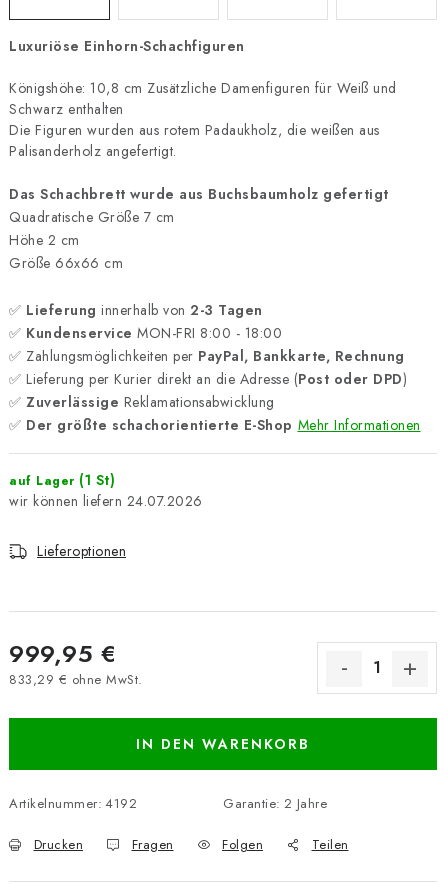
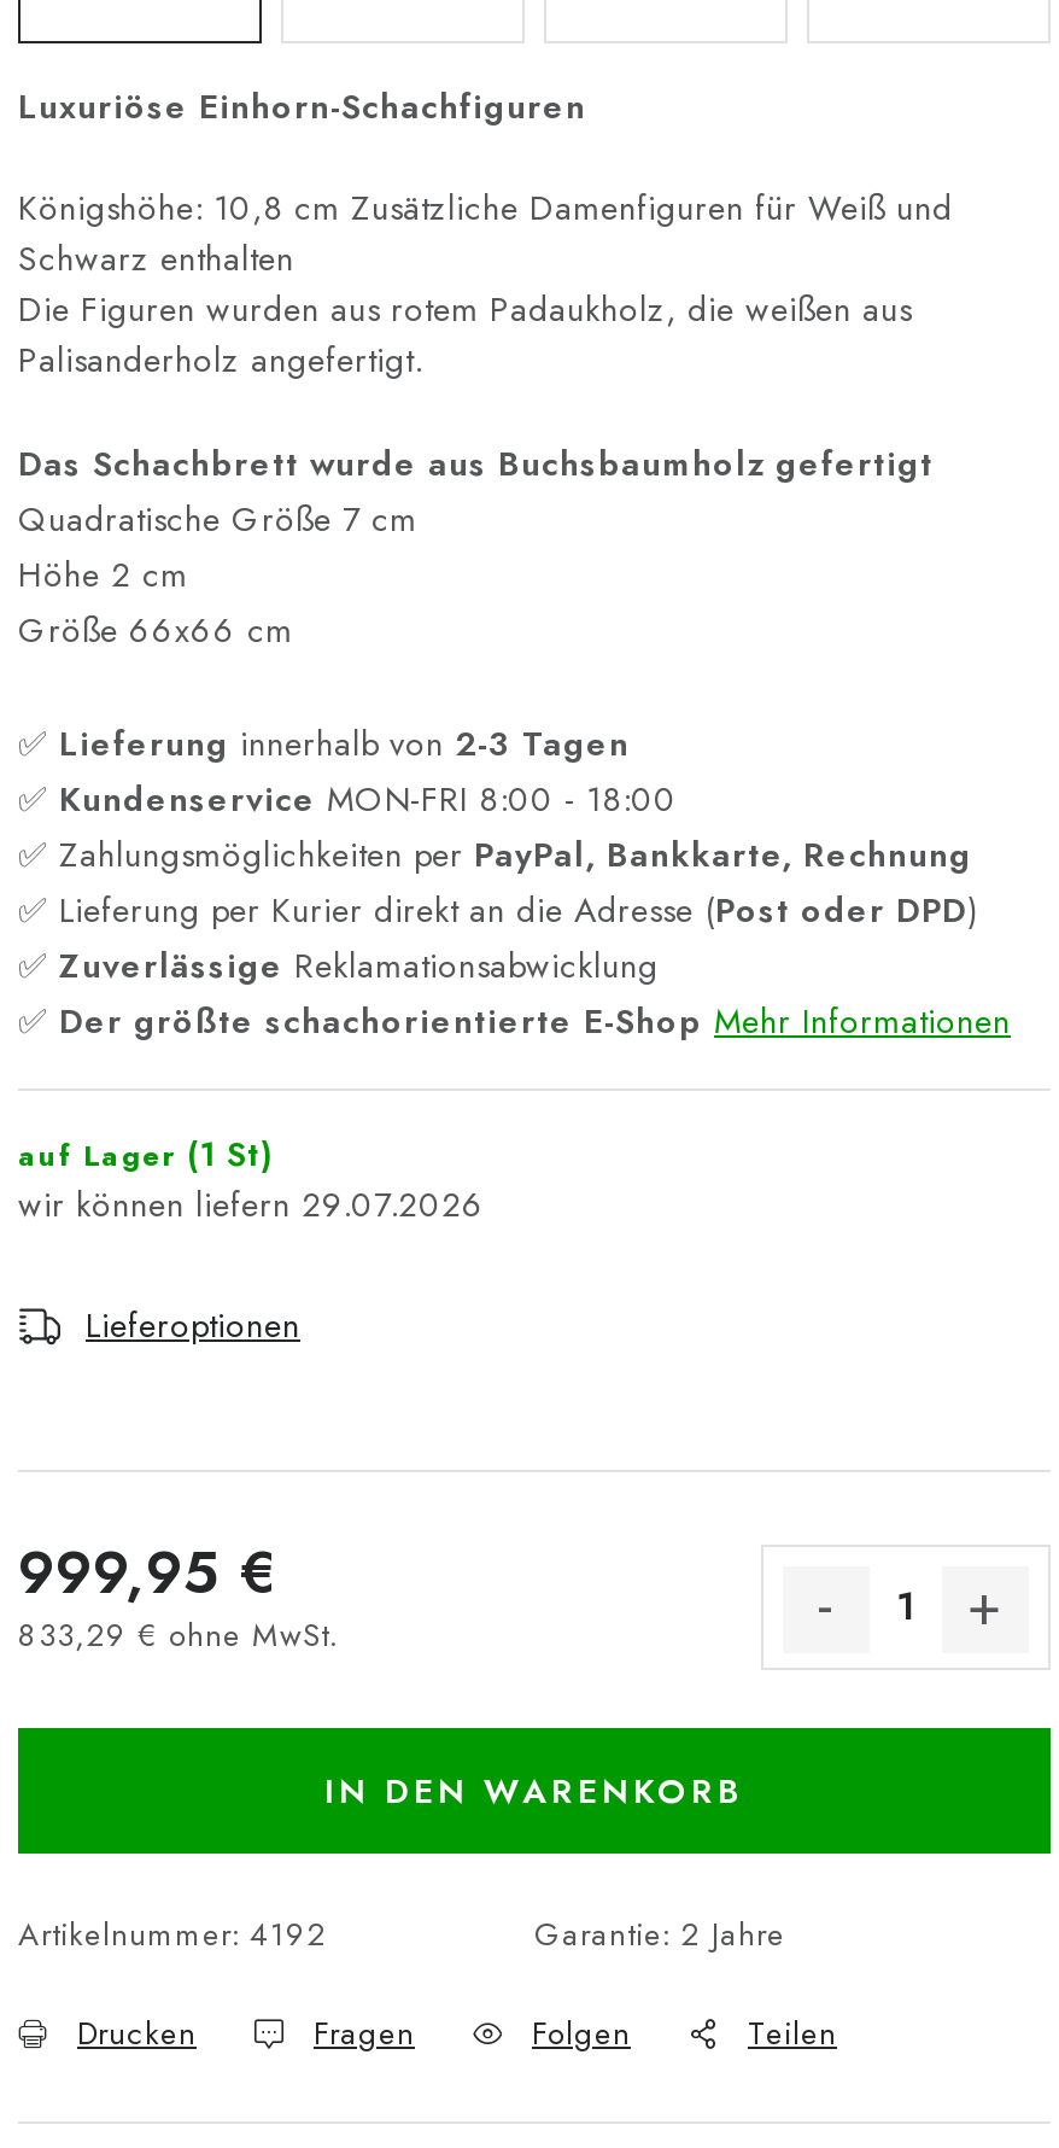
[126,491,202,511] 24.07.2026 -> [302,1180,485,1228] 29.07.2026

